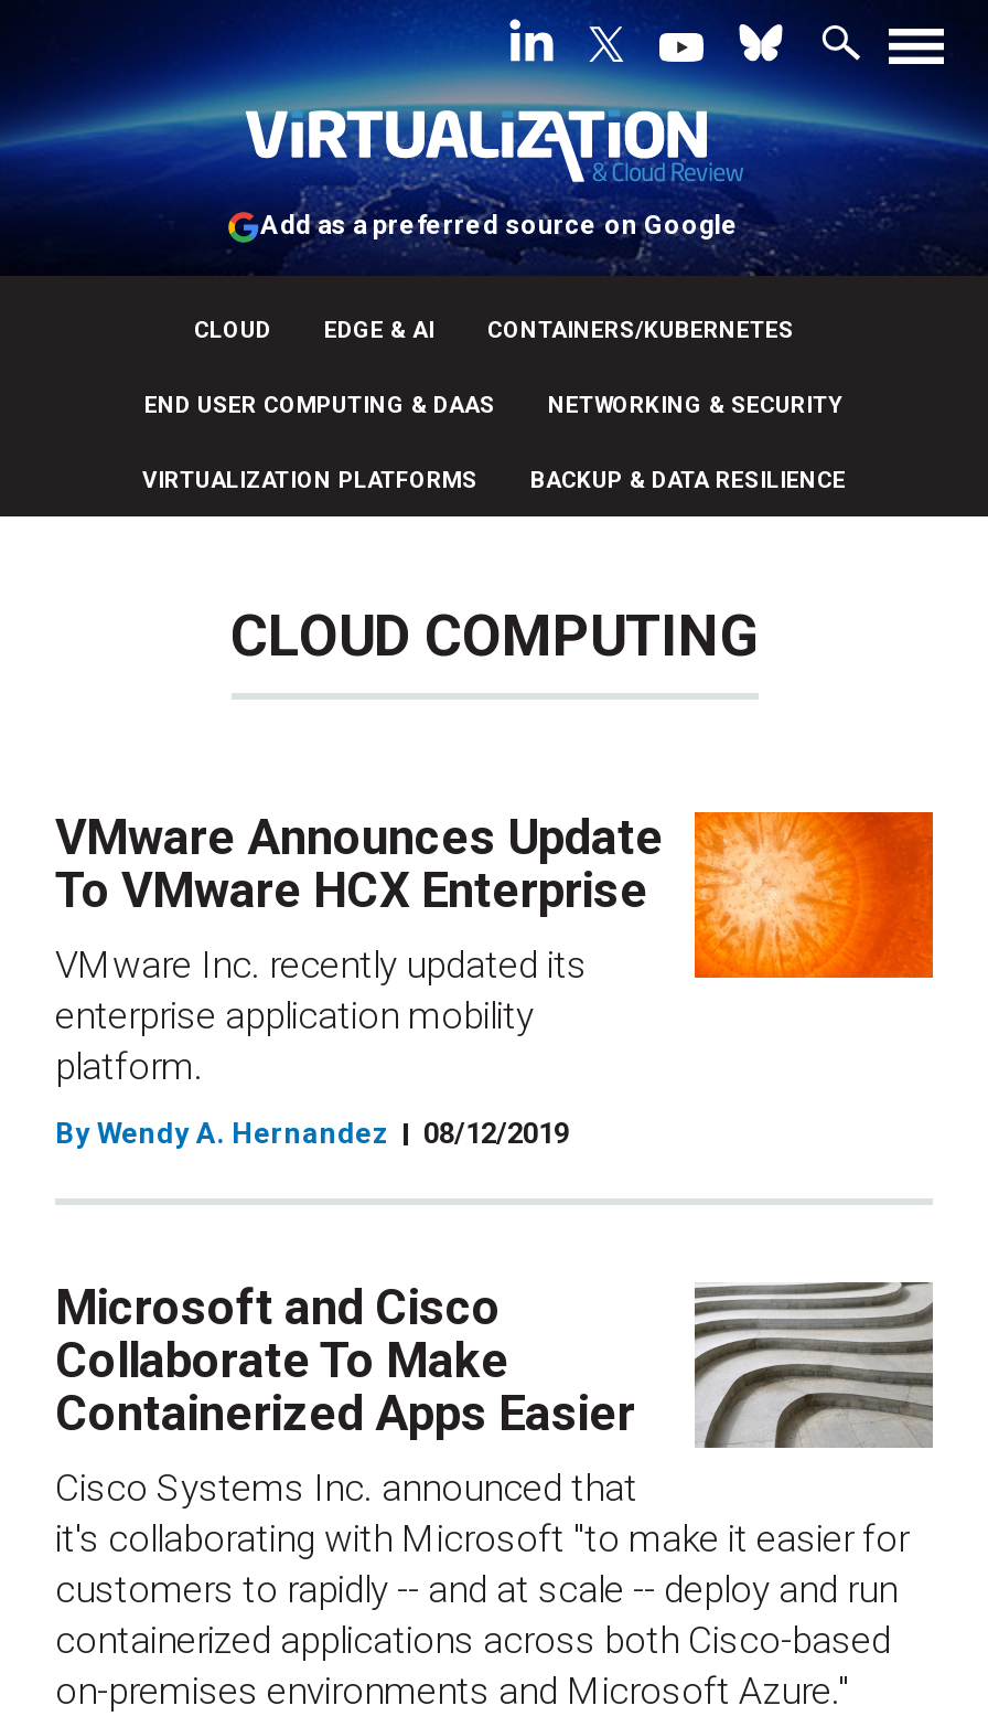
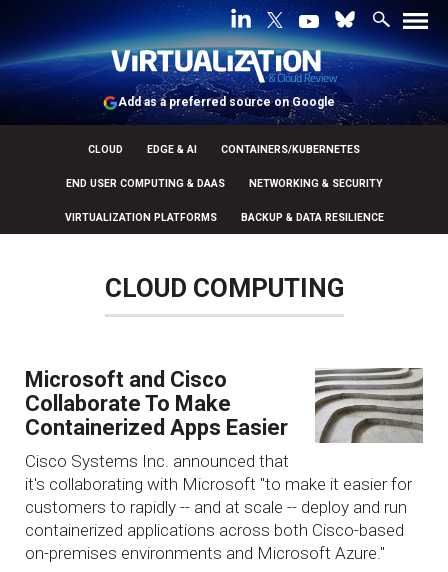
[55,810,935,1150] [image] | VMware Announces Update | To VMware HCX Enterprise | VMware Inc. recently updated its | enterprise application mobility | platform. | By Wendy A. Hernandez | 08/12/2019 -> none

